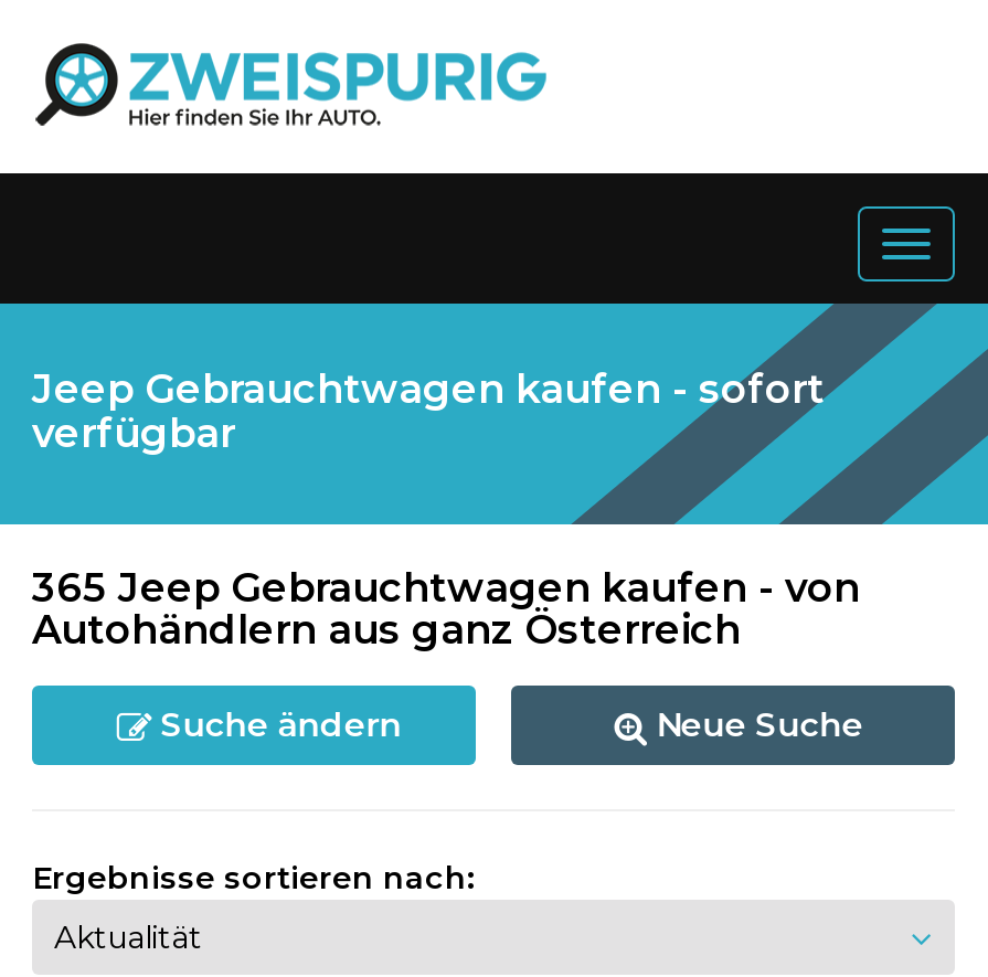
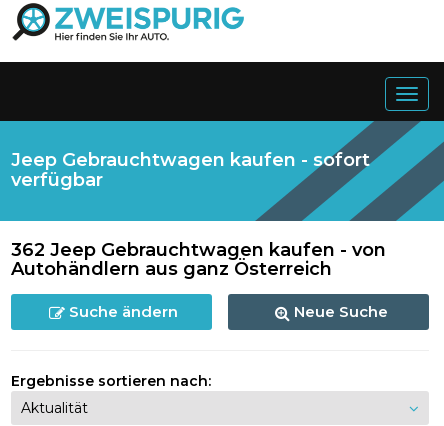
[32,563,860,612] 365 Jeep Gebrauchtwagen kaufen - von -> [11,238,386,260] 362 Jeep Gebrauchtwagen kaufen - von

